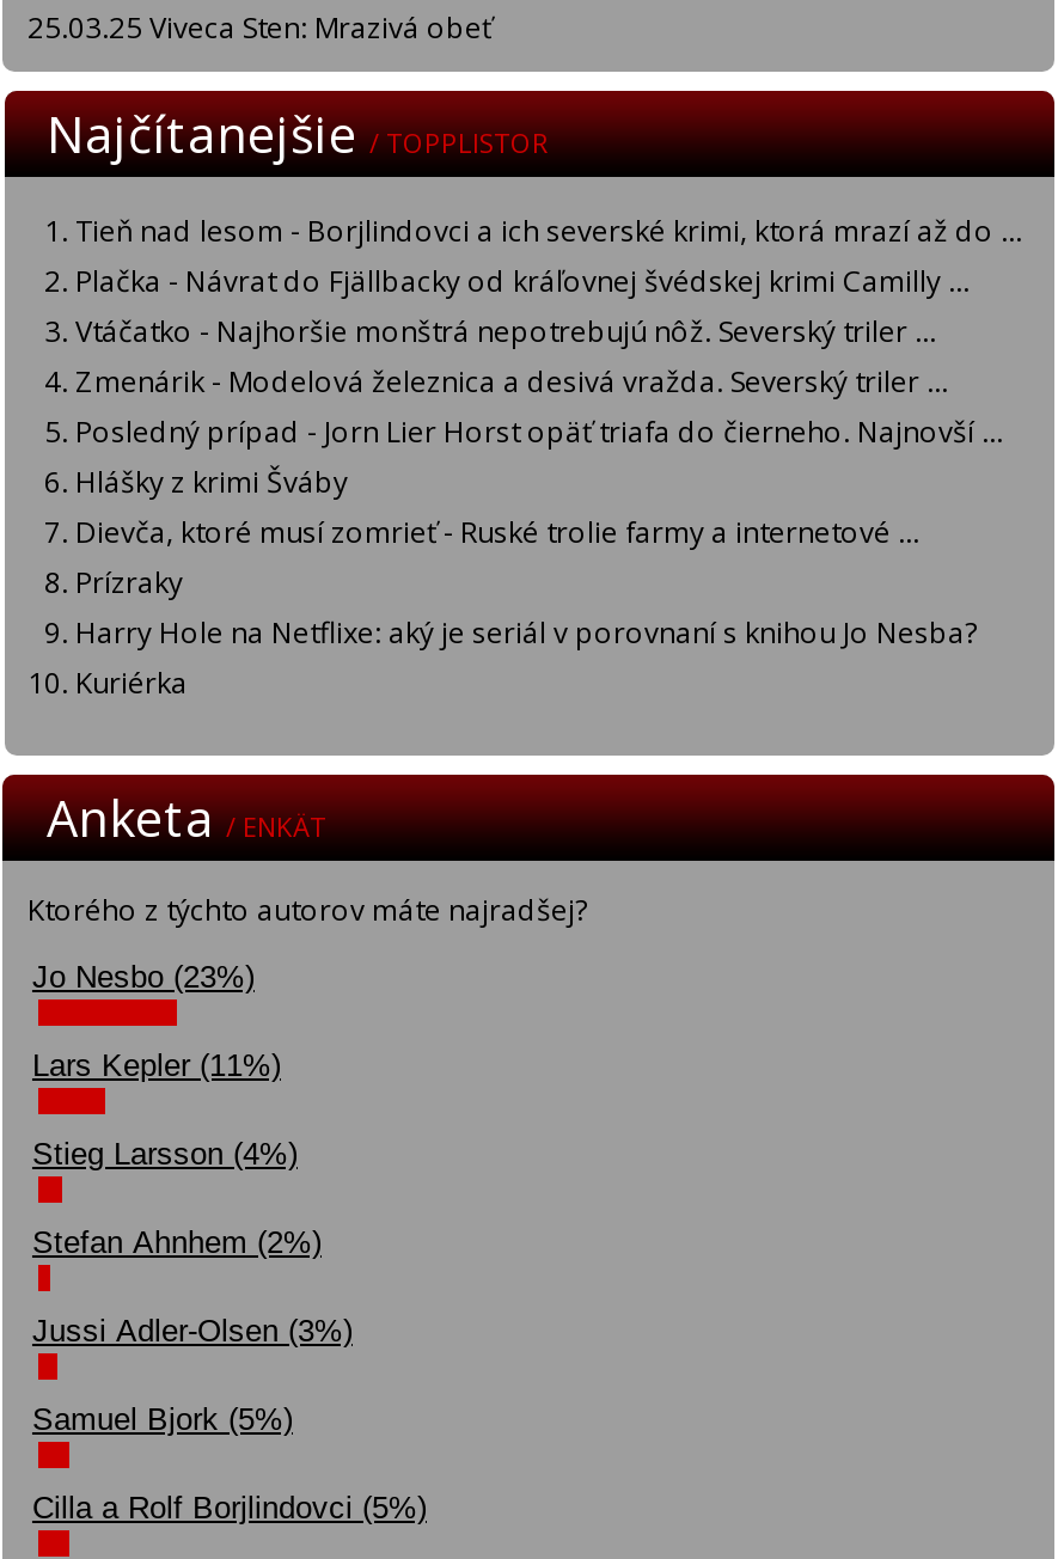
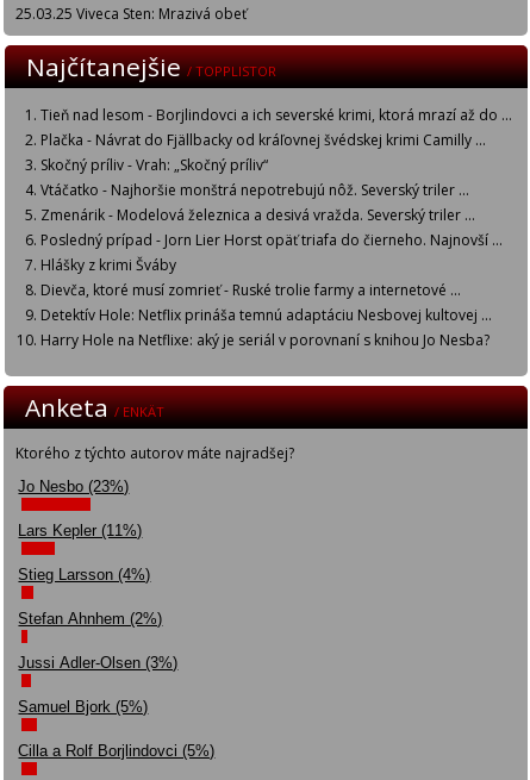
none -> [40,155,267,176] Skočný príliv - Vrah: „Skočný príliv“
moved [75,312,1003,553] -> [40,180,502,301]: Vtáčatko - Najhoršie monštrá nepotrebujú nôž. Severský triler ... | Zmenárik - Modelová železnica a desivá vražda. Severský triler ... | Posledný prípad - Jorn Lier Horst opäť triafa do čierneho. Najnovší ... | Hlášky z krimi Šváby | Dievča, ktoré musí zomrieť - Ruské trolie farmy a internetové ...
[75,563,183,604] Prízraky -> [40,305,491,326] Detektív Hole: Netflix prináša temnú adaptáciu Nesbovej kultovej ...
moved [75,613,977,654] -> [40,330,489,351]: Harry Hole na Netflixe: aký je seriál v porovnaní s knihou Jo Nesba?
[75,663,188,704] Kuriérka -> none

